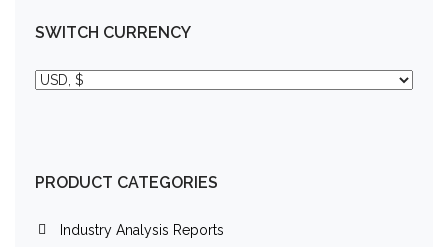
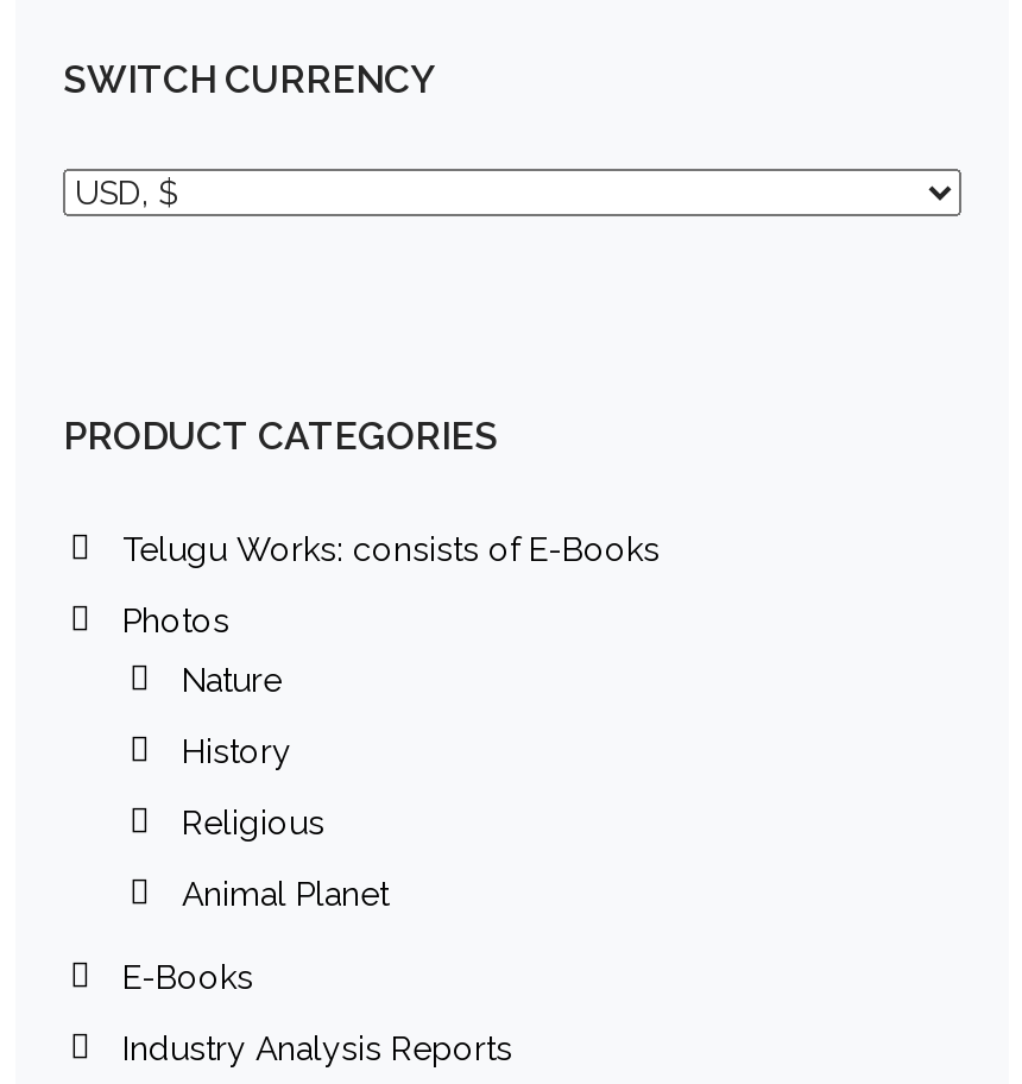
none -> [122,530,660,996] Telugu Works: consists of E-Books | Photos | Nature | History | Religious | Animal Planet | E-Books

